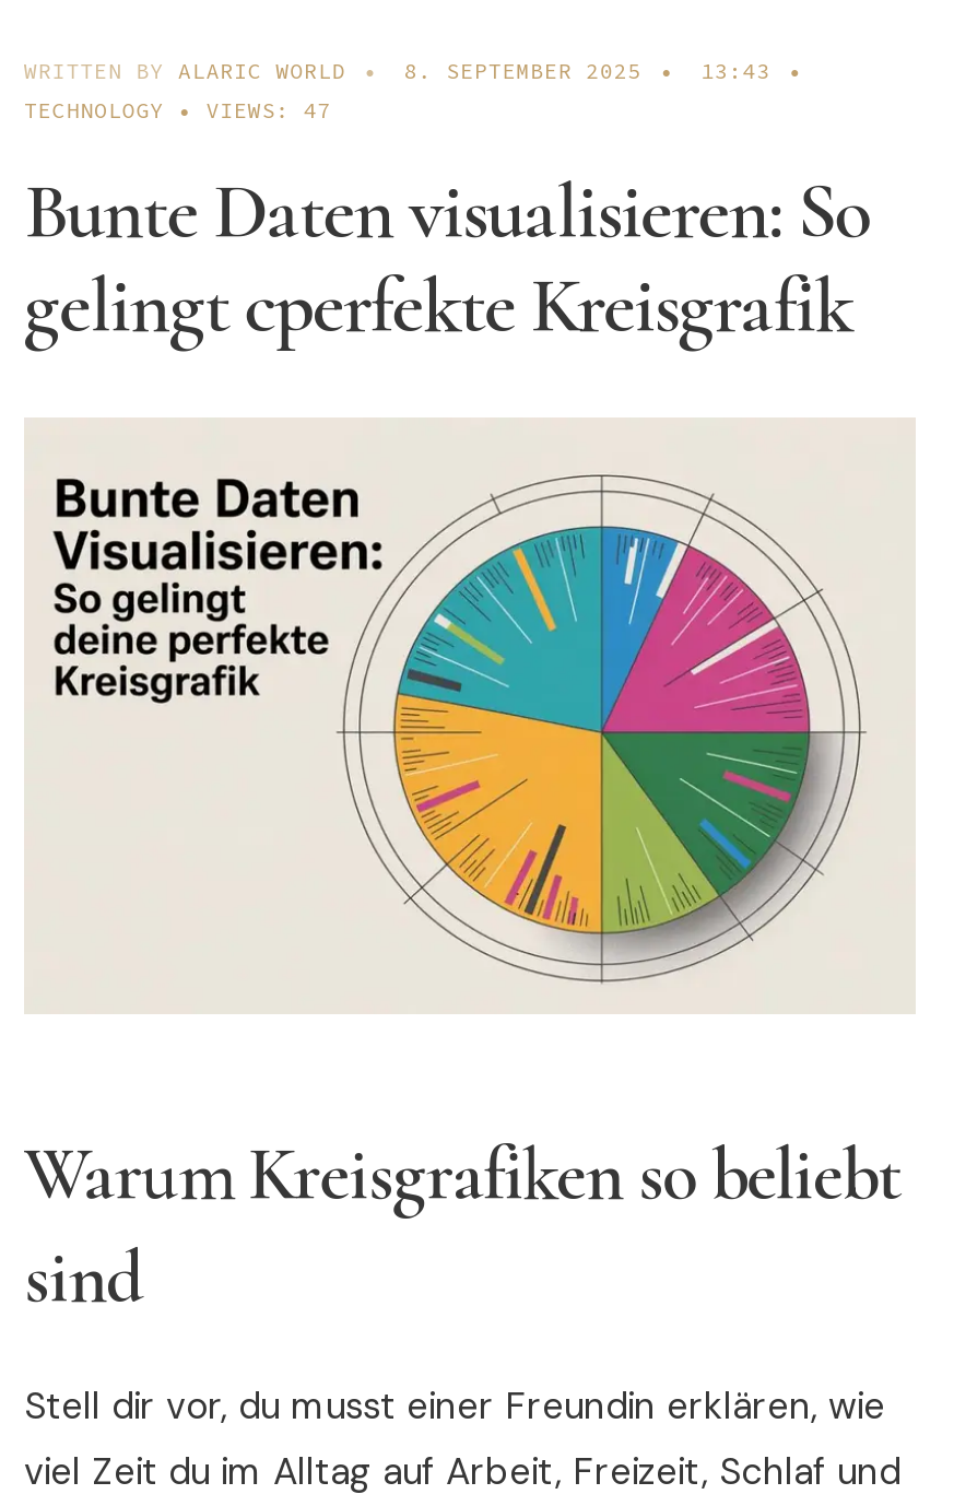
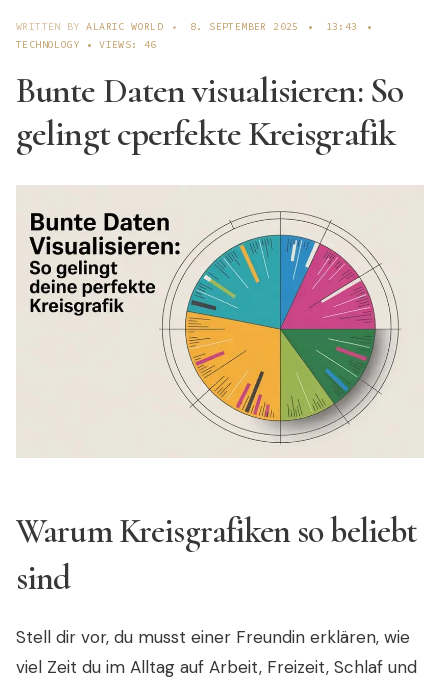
[24,96,332,125] TECHNOLOGY • VIEWS: 47 -> [16,38,157,51] TECHNOLOGY • VIEWS: 46

